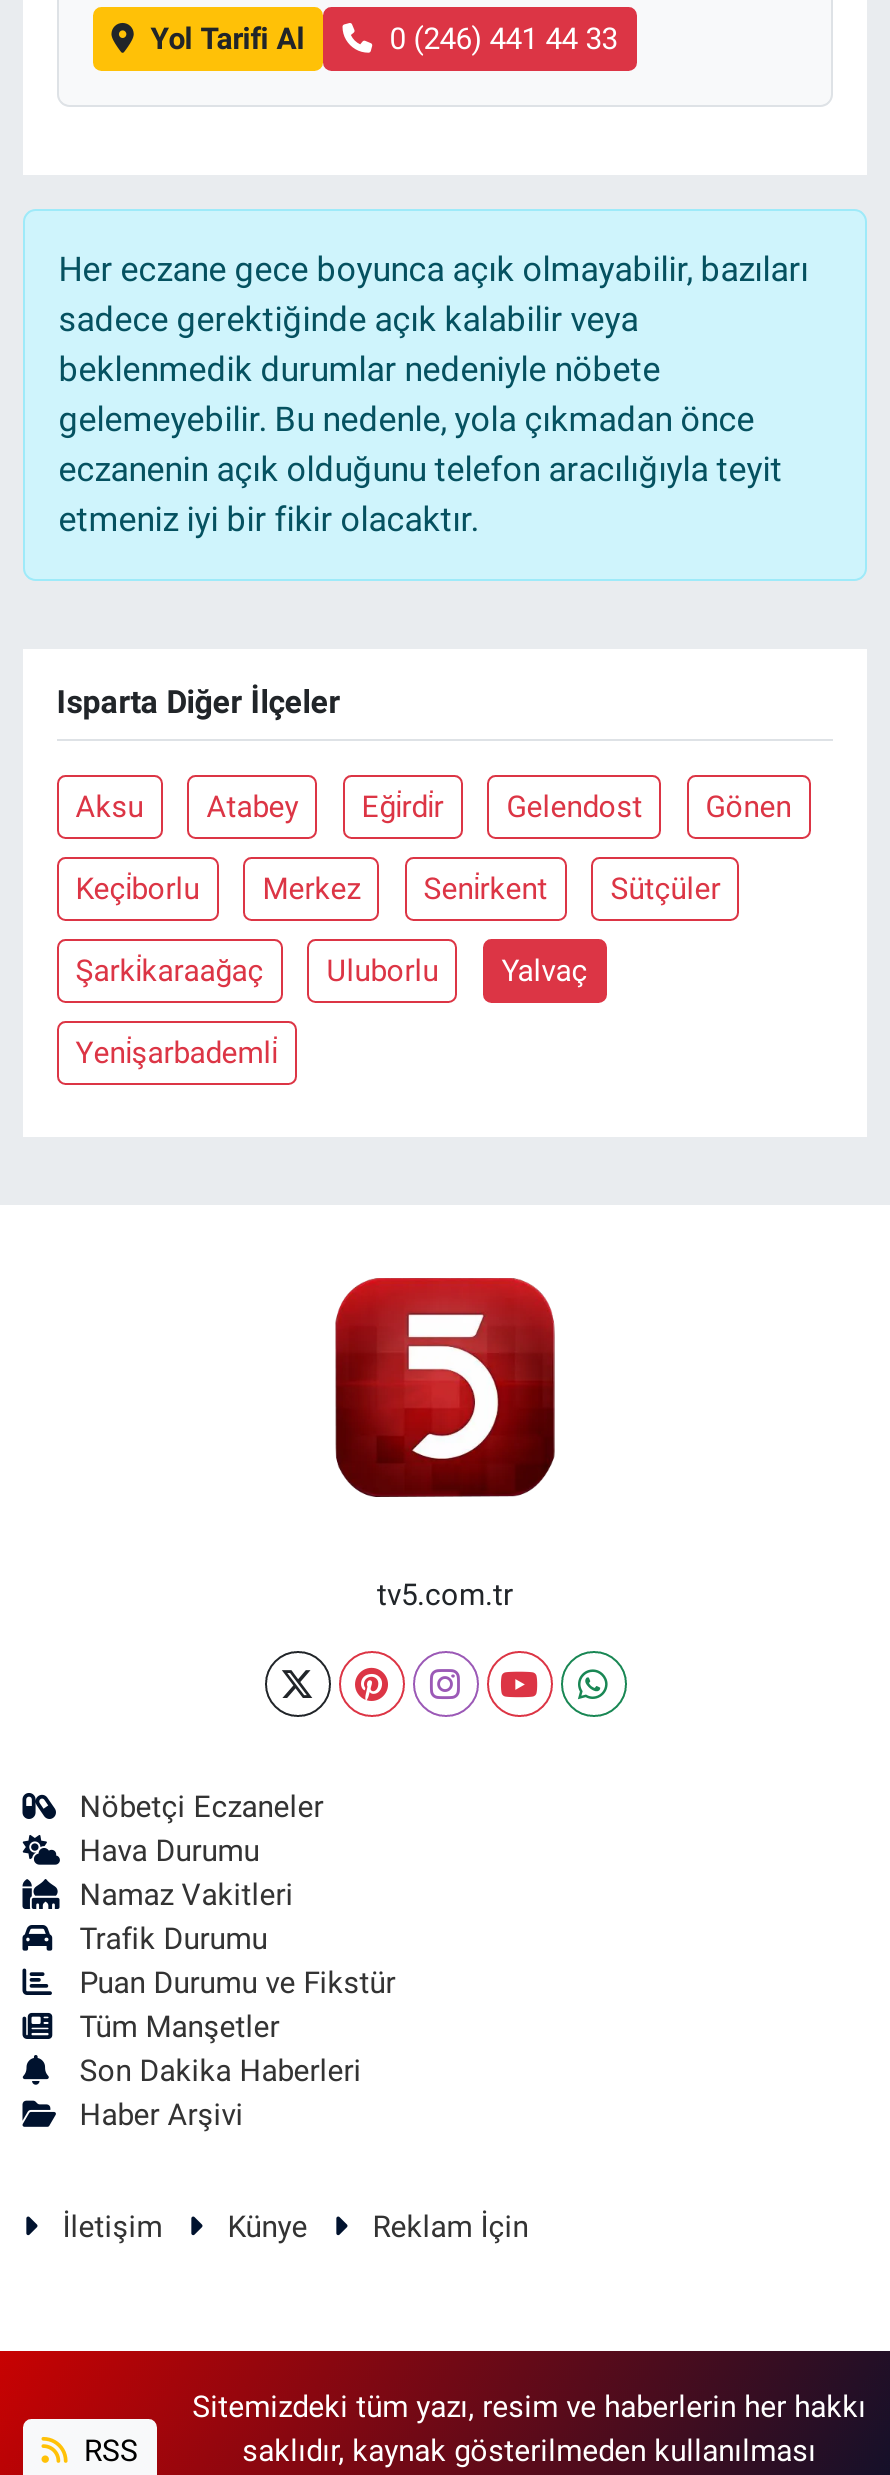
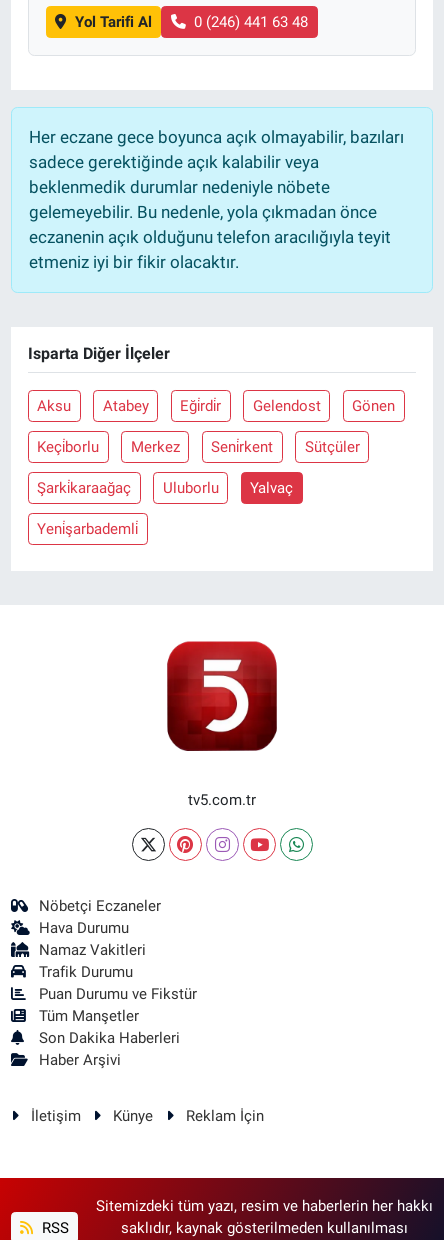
[389,21,617,57] 0 (246) 441 44 33 -> [194,13,308,31] 0 (246) 441 63 48

